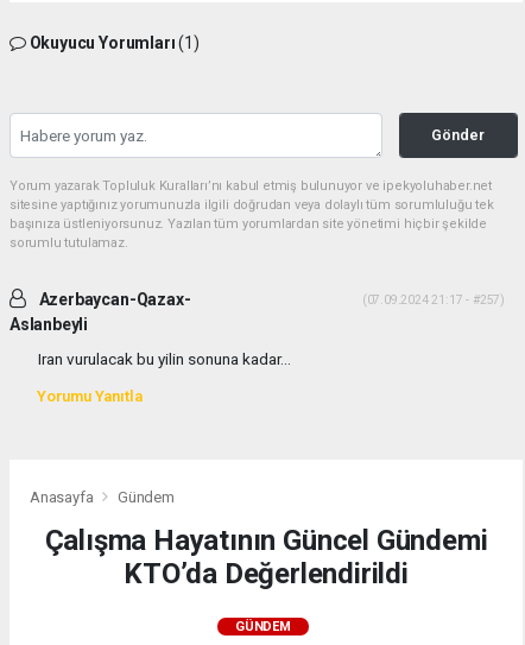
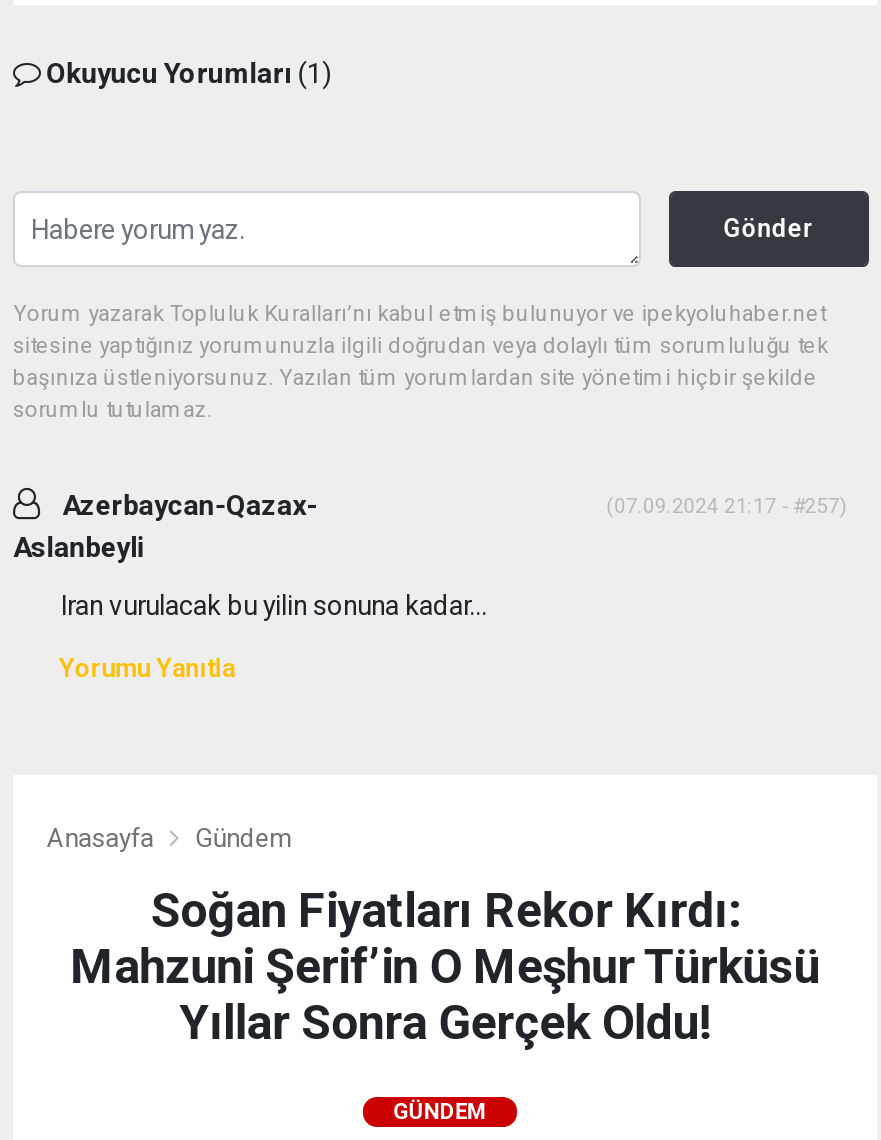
[45,524,487,591] Çalışma Hayatının Güncel Gündemi | KTO’da Değerlendirildi -> [70,883,820,1051] Soğan Fiyatları Rekor Kırdı: | Mahzuni Şerif’in O Meşhur Türküsü | Yıllar Sonra Gerçek Oldu!

